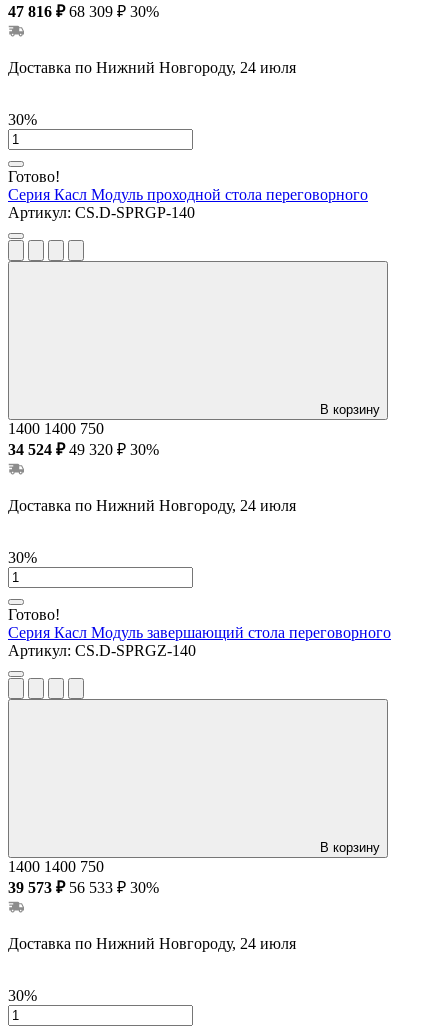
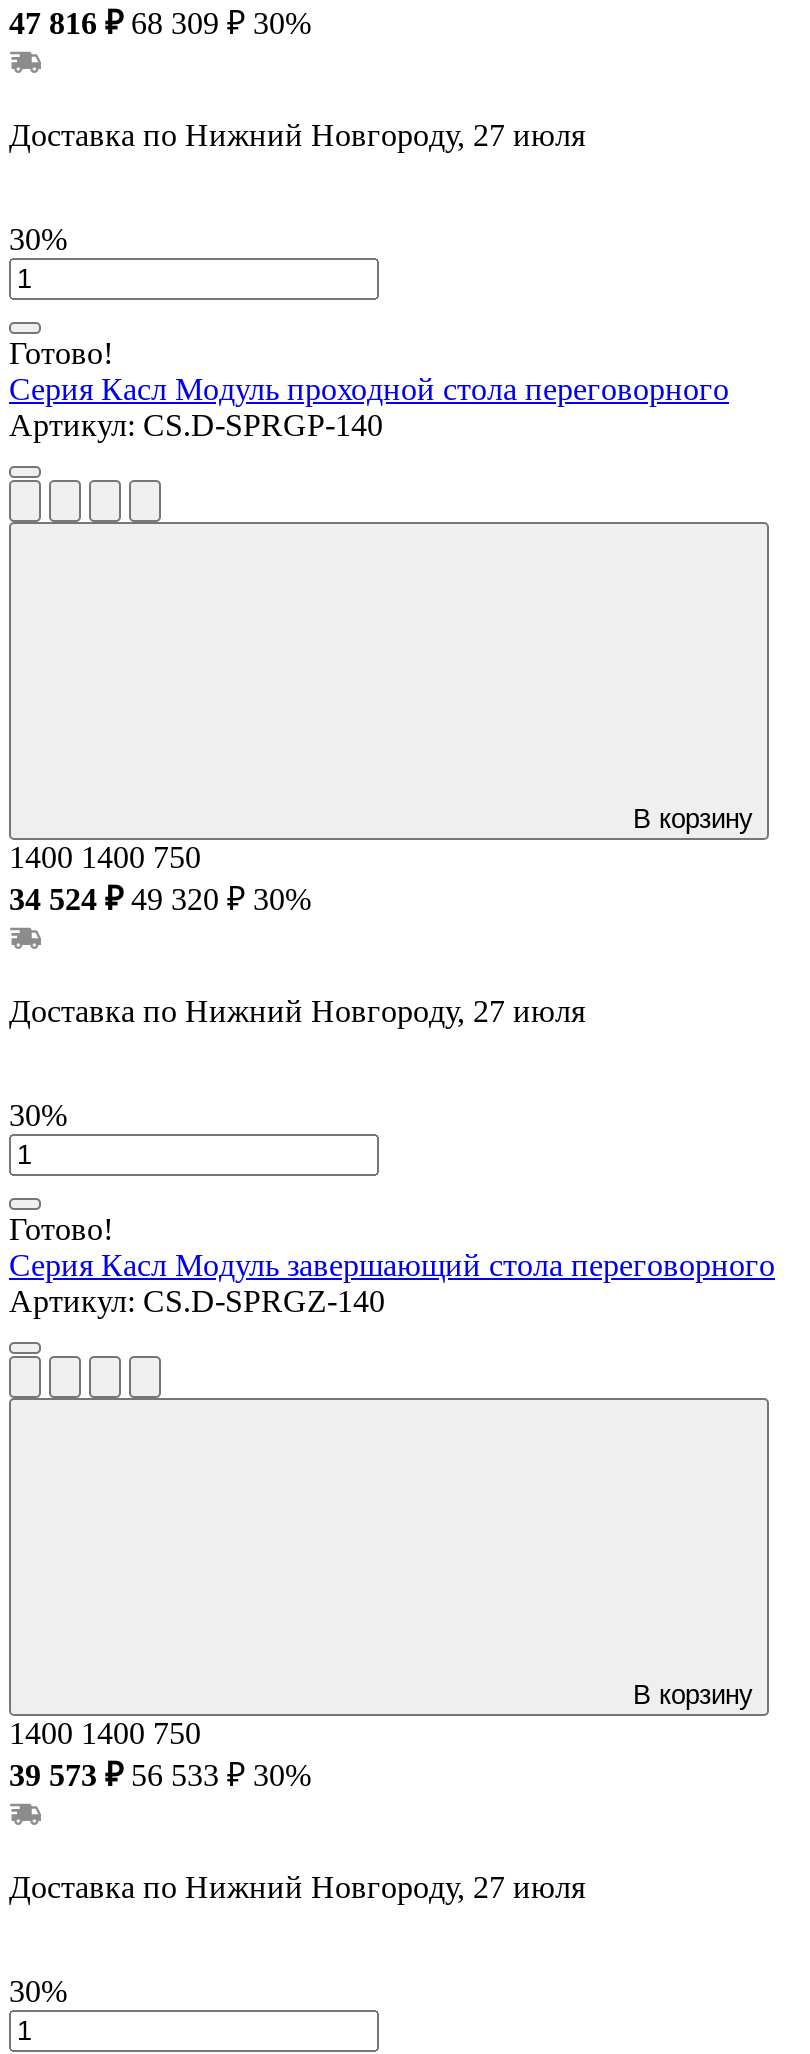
[8,59,296,76] Доставка по Нижний Новгороду, 24 июля -> [9,118,585,152] Доставка по Нижний Новгороду, 27 июля
[8,497,296,514] Доставка по Нижний Новгороду, 24 июля -> [9,994,585,1028] Доставка по Нижний Новгороду, 27 июля
[8,935,296,952] Доставка по Нижний Новгороду, 24 июля -> [9,1870,585,1904] Доставка по Нижний Новгороду, 27 июля

